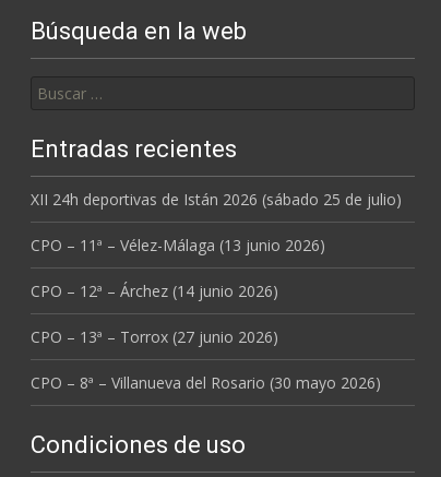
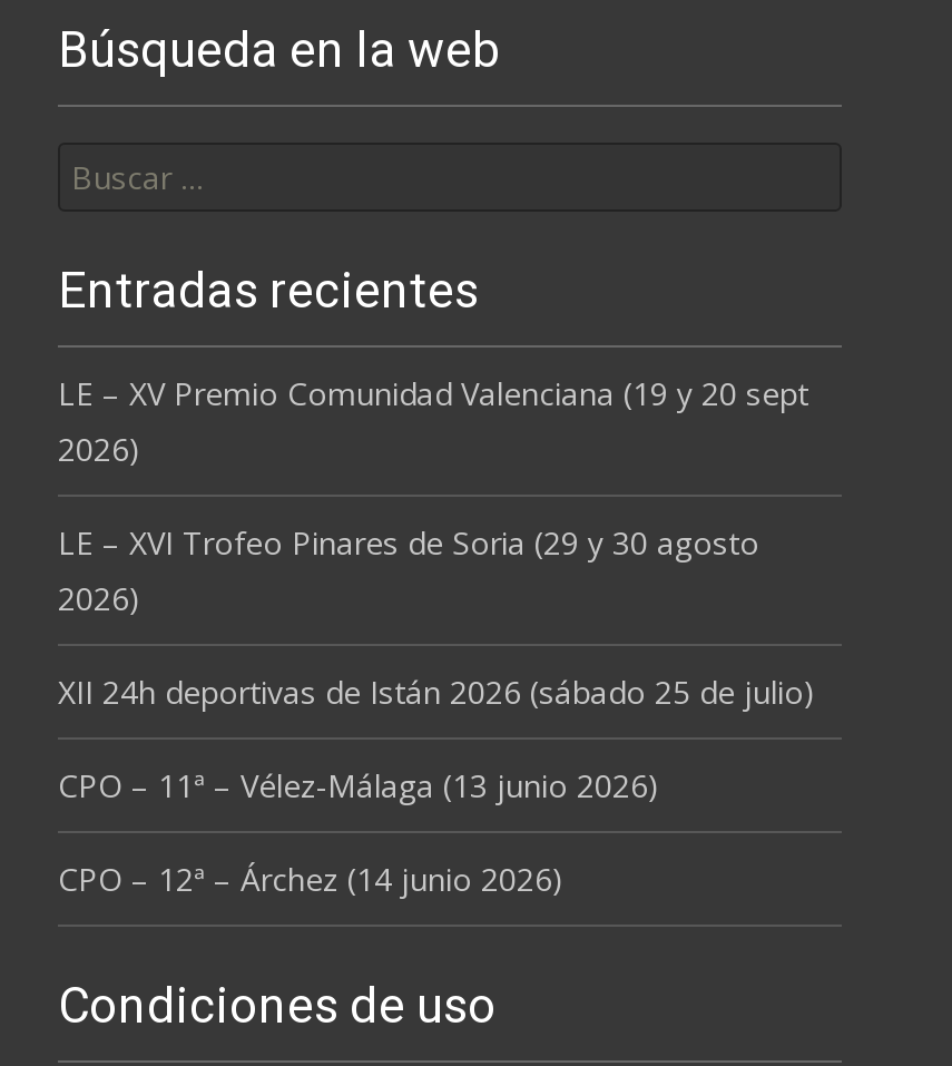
none -> [58,372,808,619] LE – XV Premio Comunidad Valenciana (19 y 20 sept | 2026) | LE – XVI Trofeo Pinares de Soria (29 y 30 agosto | 2026)
moved [31,189,402,301] -> [58,671,815,900]: XII 24h deportivas de Istán 2026 (sábado 25 de julio) | CPO – 11ª – Vélez-Málaga (13 junio 2026) | CPO – 12ª – Árchez (14 junio 2026)
[31,326,381,393] CPO – 13ª – Torrox (27 junio 2026) | CPO – 8ª – Villanueva del Rosario (30 mayo 2026) -> none

